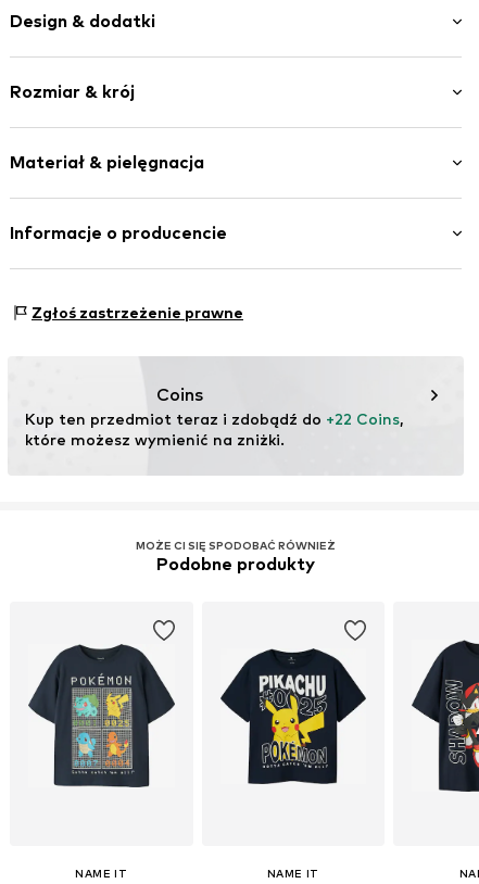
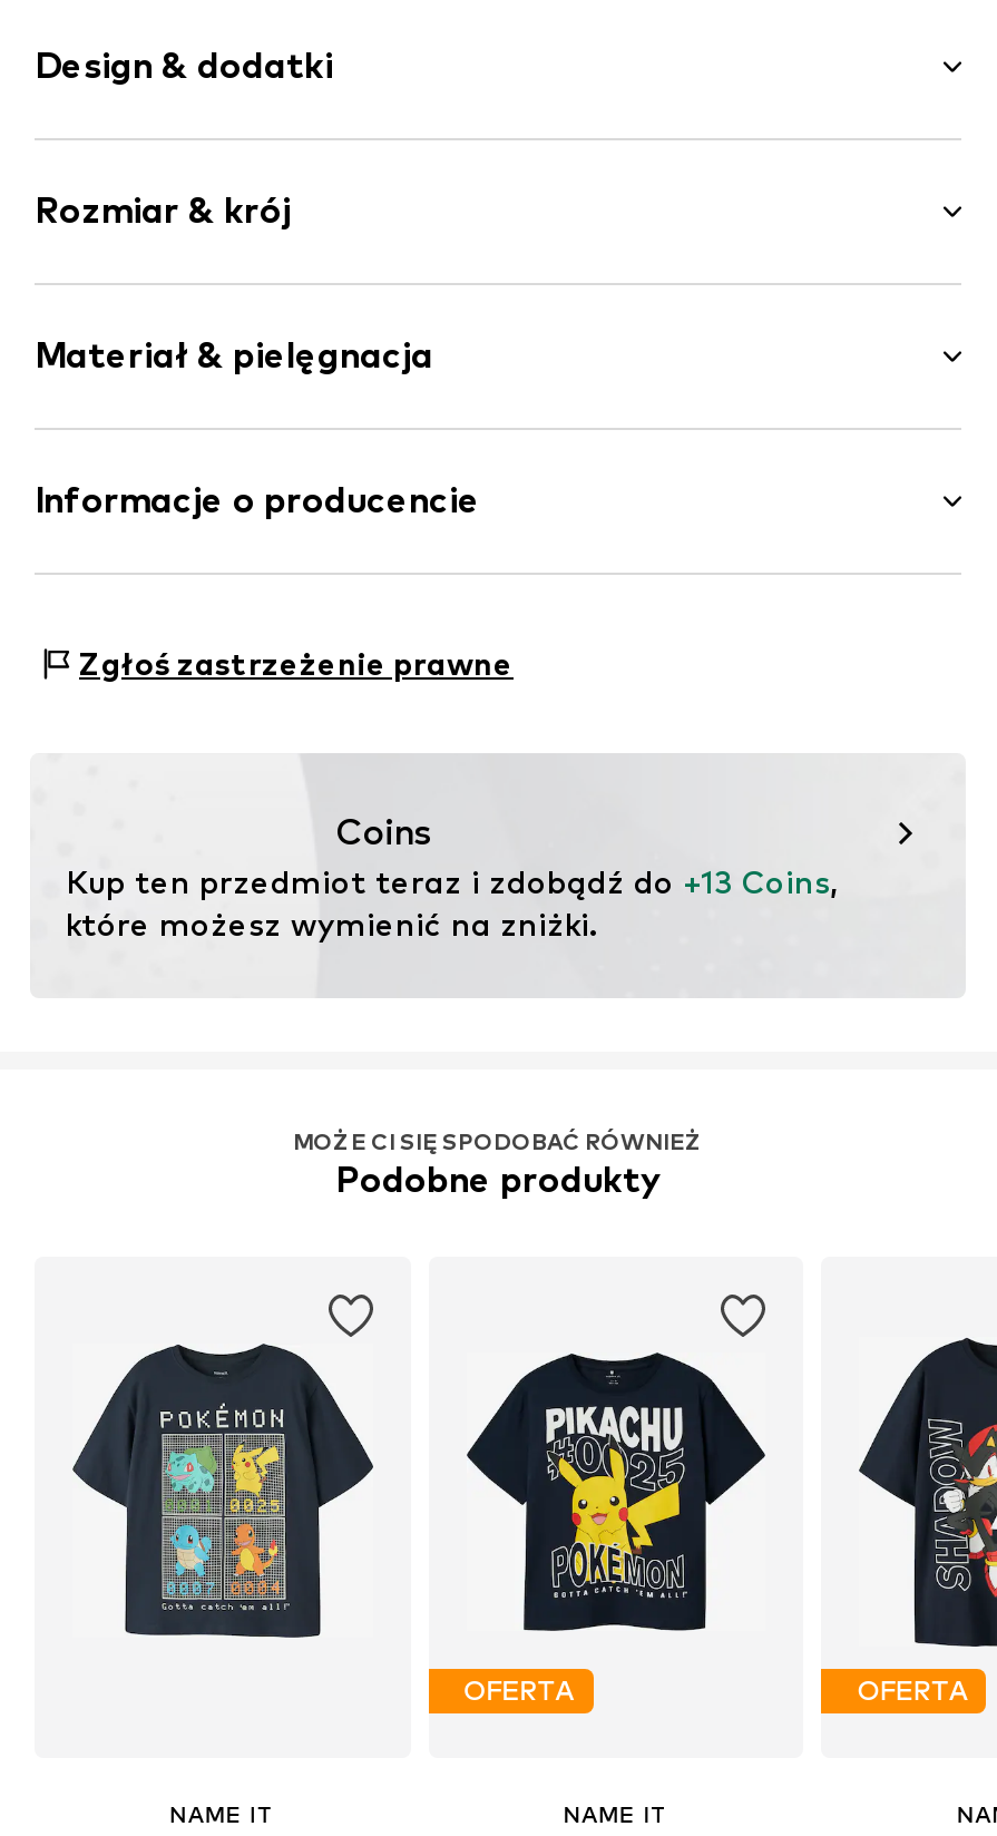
[25,409,404,428] Kup ten przedmiot teraz i zdobądź do +22 Coins, -> [66,862,839,900] Kup ten przedmiot teraz i zdobądź do +13 Coins,
none -> [464,1673,575,1707] OFERTA
none -> [857,1673,969,1707] OFERTA

